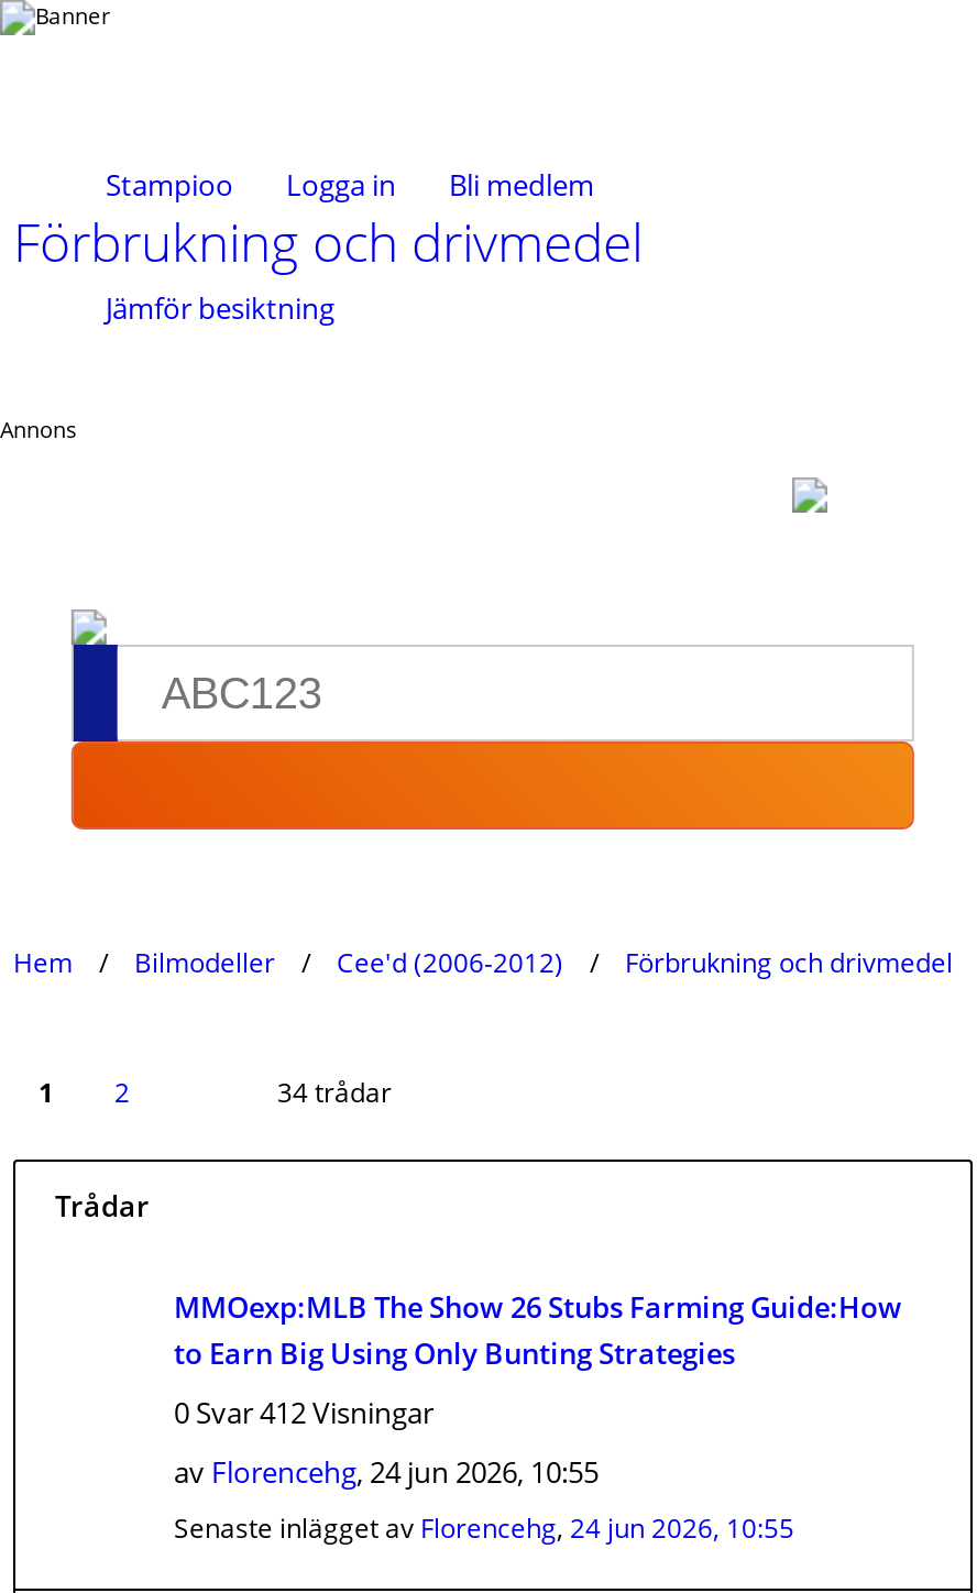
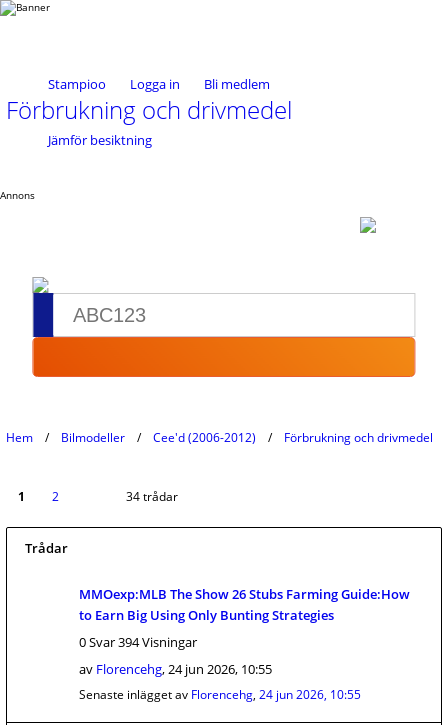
[174,1393,433,1432] 0 Svar 412 Visningar -> [79,633,197,651] 0 Svar 394 Visningar

